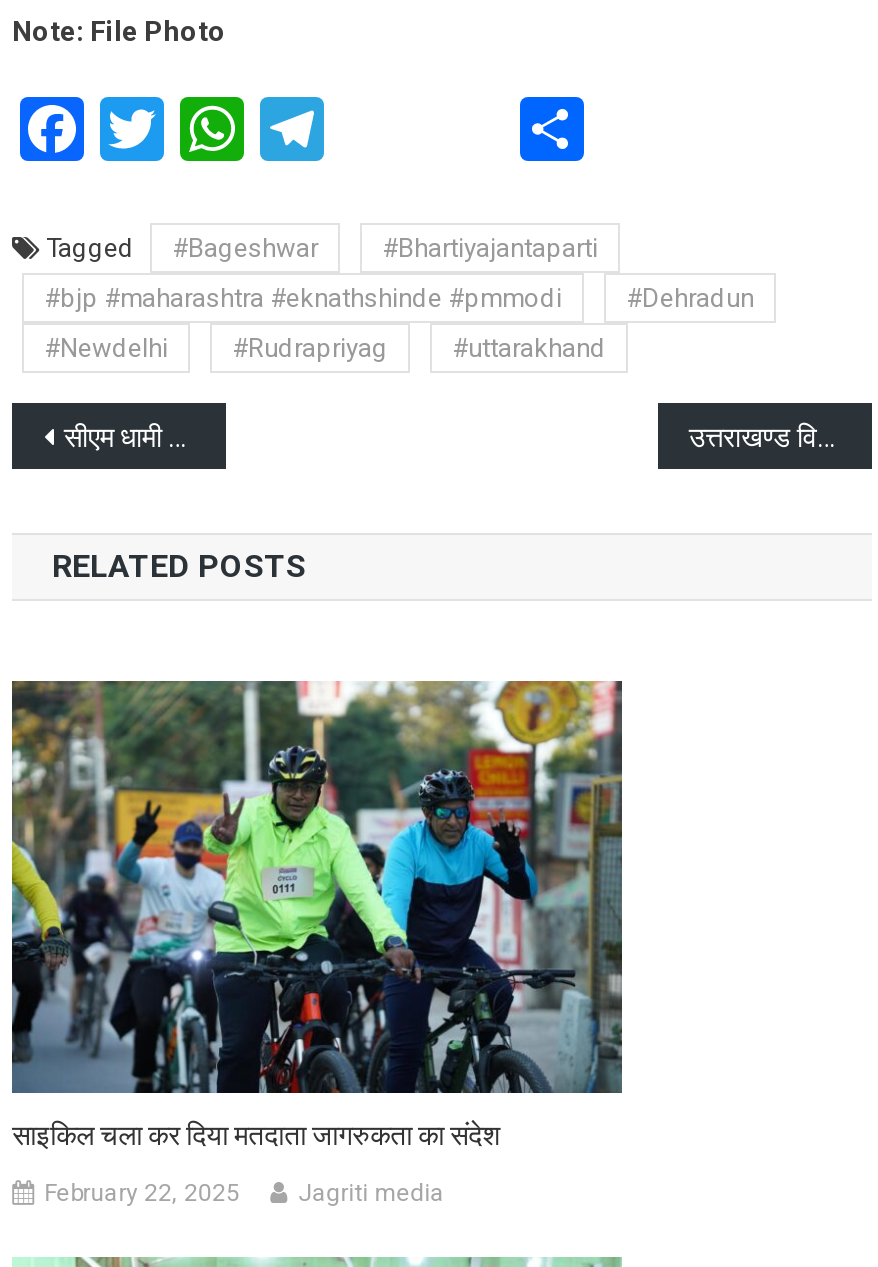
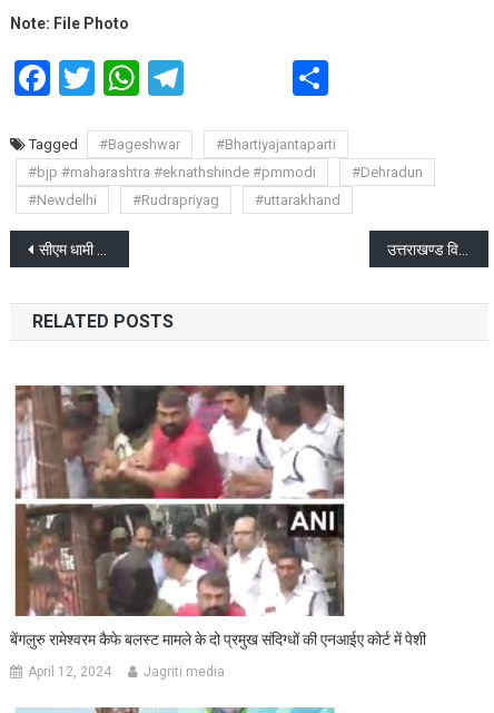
[10,679,624,1150] [image] | साइकिल चला कर दिया मतदाता जागरुकता का संदेश -> [10,384,426,648] [image] | बेंगलुरु रामेश्वरम कैफे बलस्ट मामले के दो प्रमुख संदिग्धों की एनआईए कोर्ट में पेशी
[44,1178,240,1206] February 22, 2025 -> [28,664,111,679] April 12, 2024

